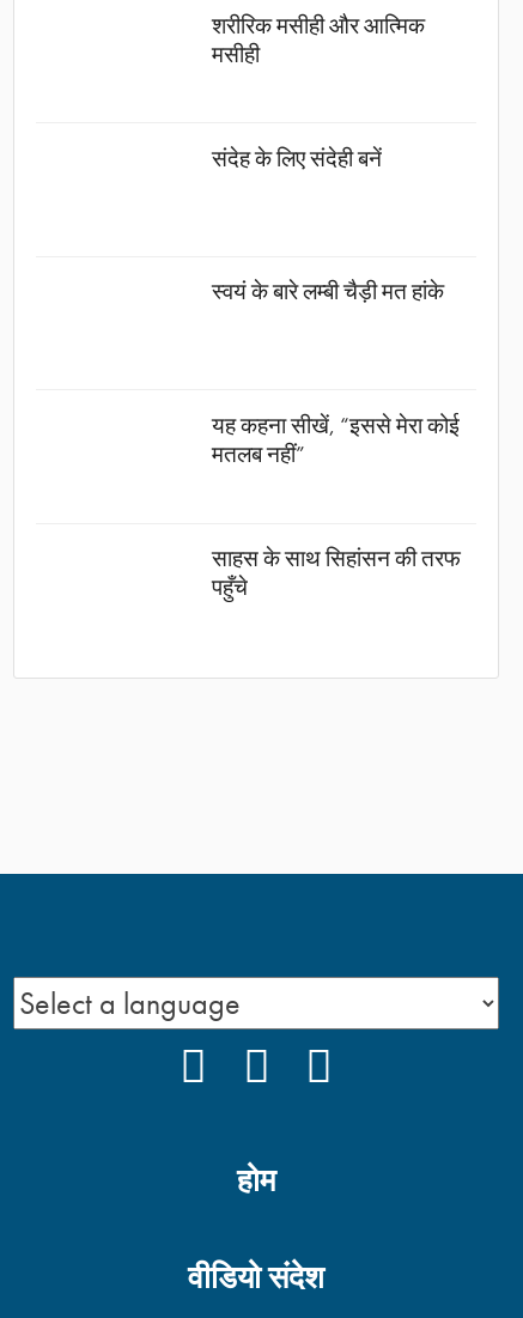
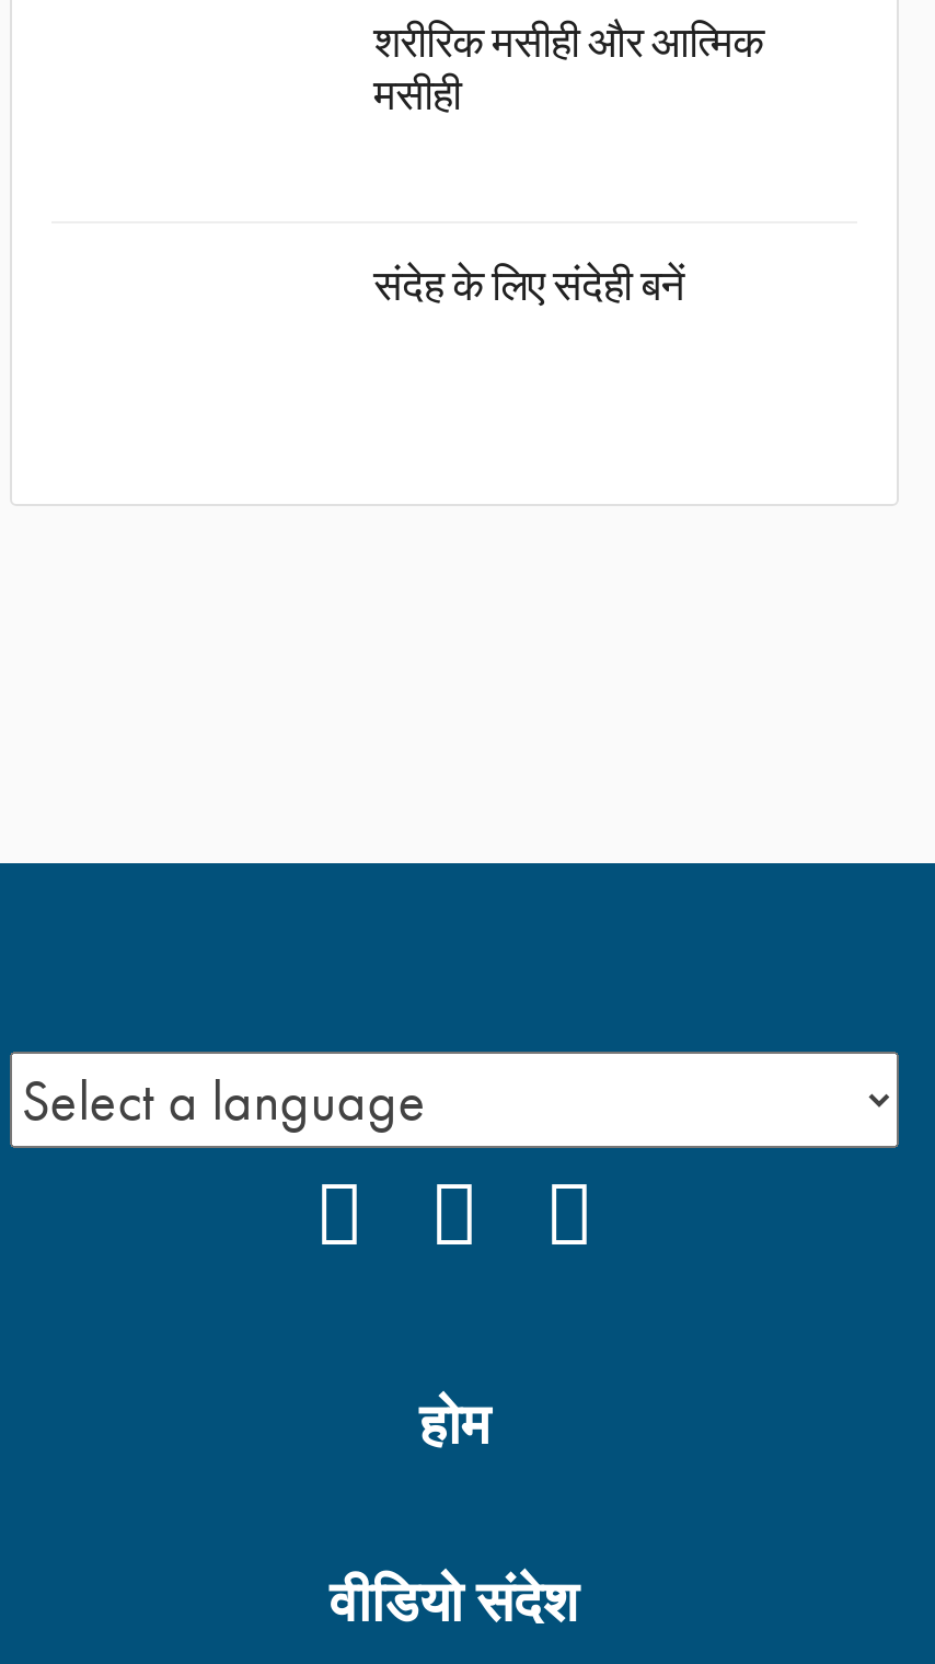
[212,277,444,307] स्वयं के बारे लम्बी चैड़ी मत हांके -> none
[212,410,461,602] यह कहना सीखें, “इससे मेरा कोई | मतलब नहीं” | साहस के साथ सिहांसन की तरफ | पहुँचे -> none

